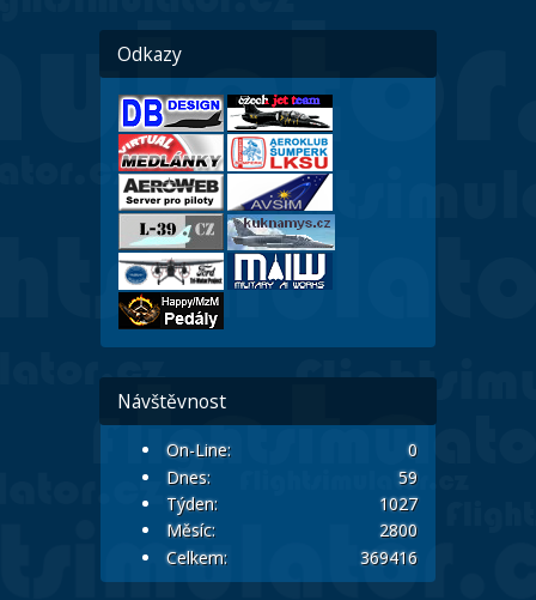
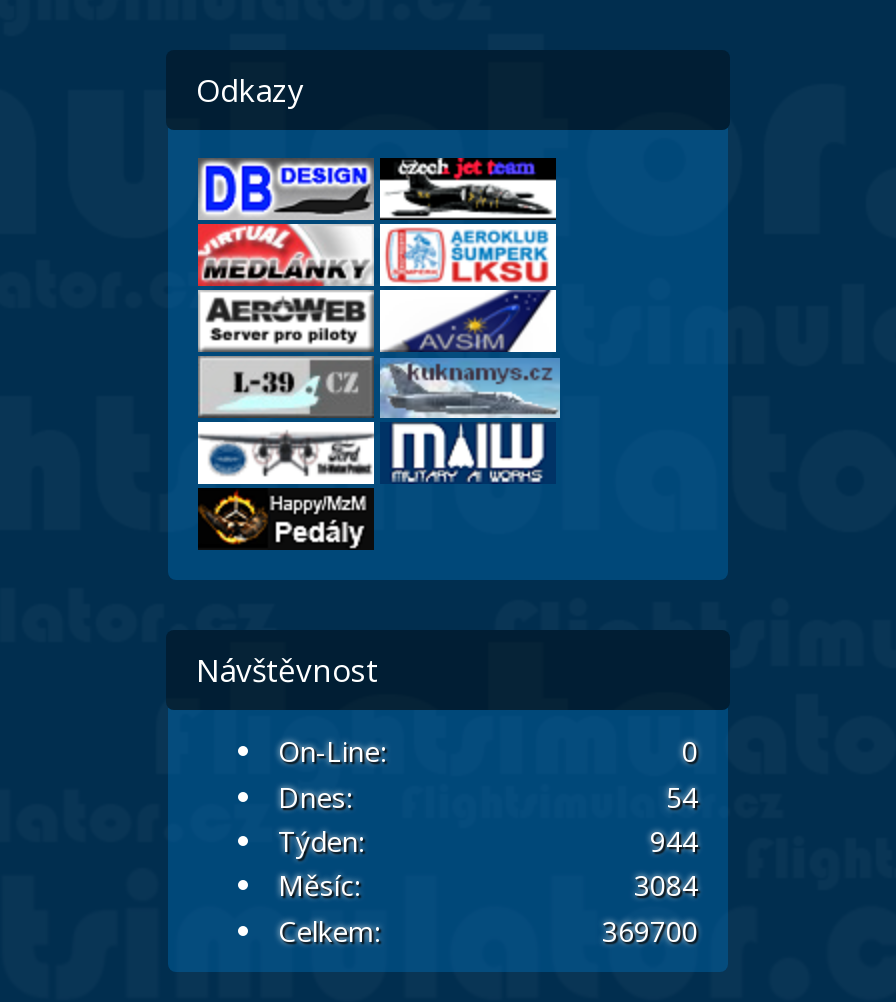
[398,465,418,488] 59 -> [666,777,698,815] 54
[379,492,418,515] 1027 -> [650,822,698,860] 944
[379,519,418,542] 2800 -> [634,867,698,905] 3084
[360,546,418,569] 369416 -> [602,911,698,949] 369700

